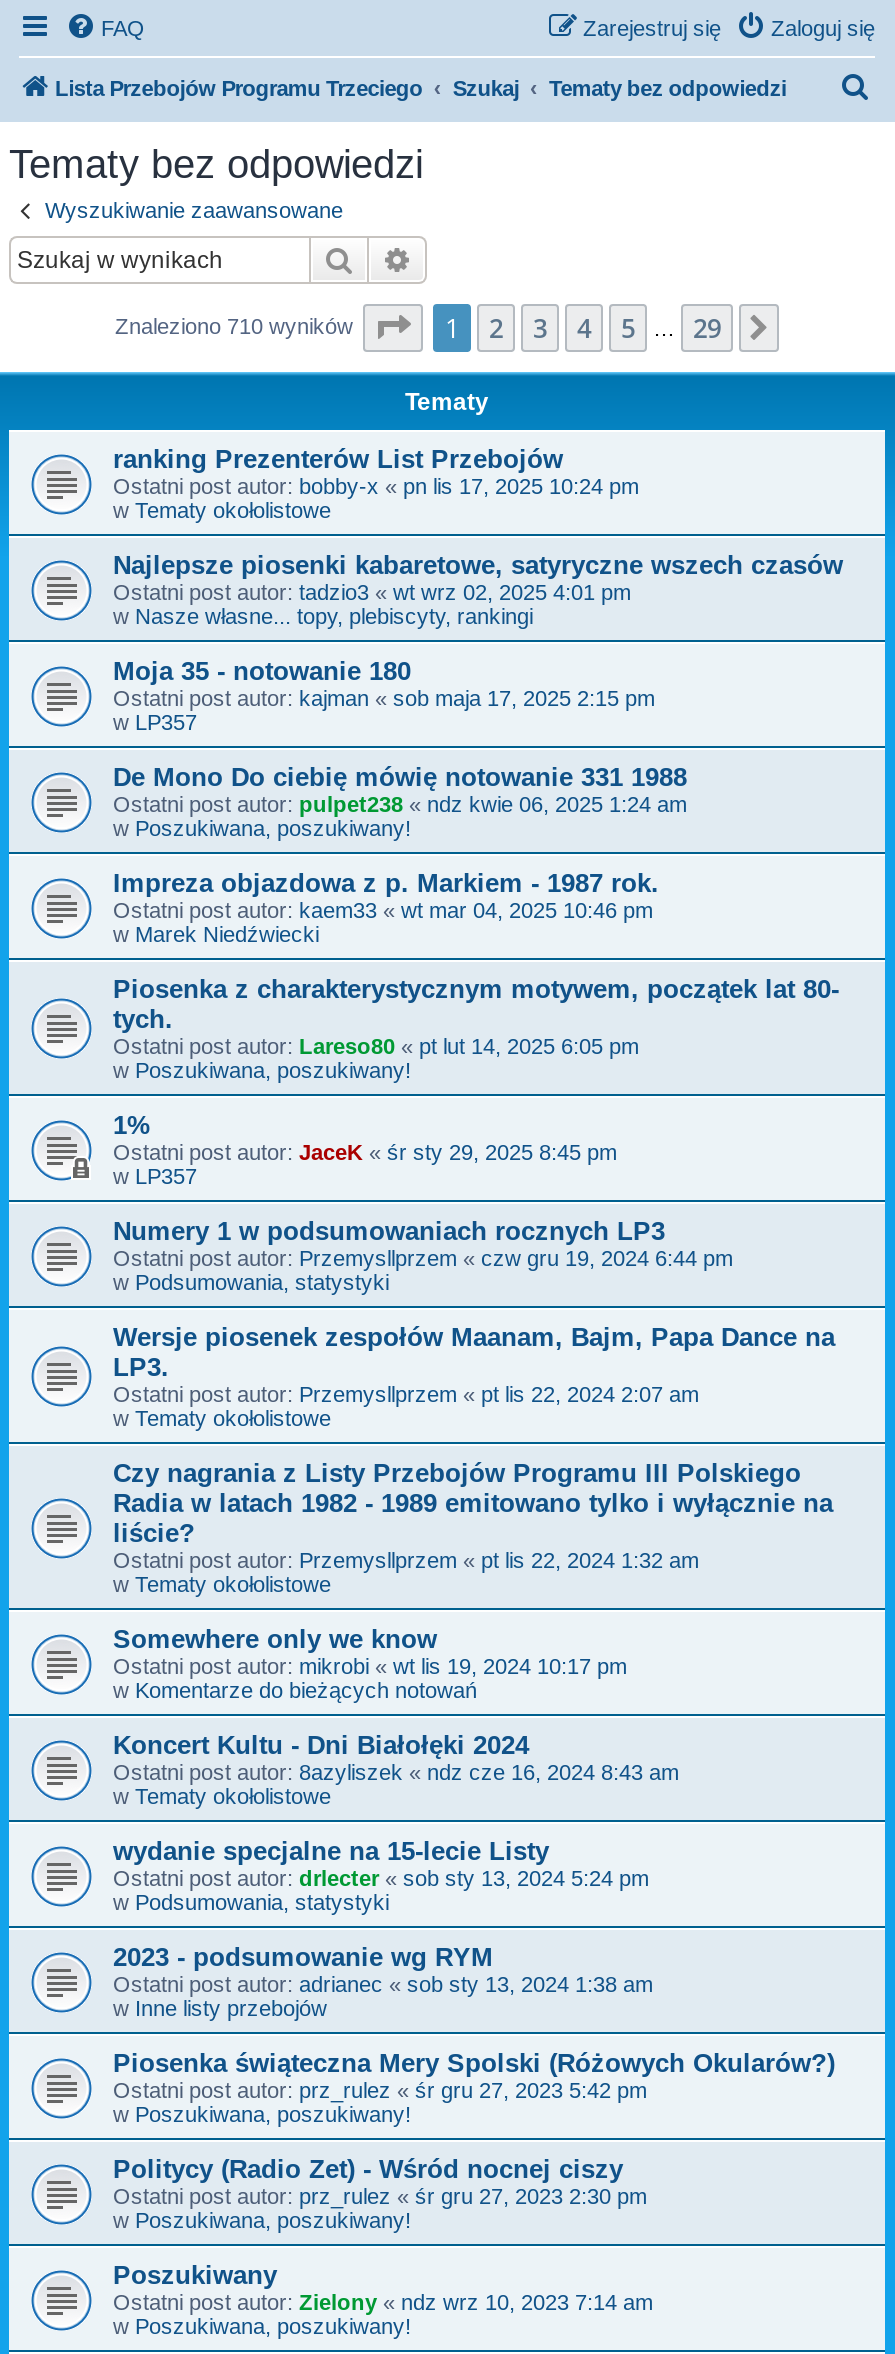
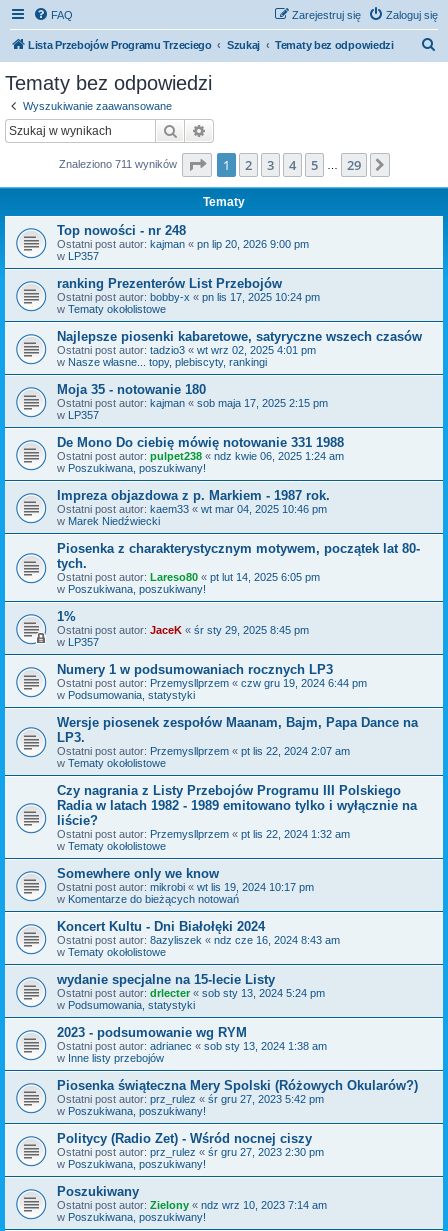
[115,313,359,337] Znaleziono 710 wyników -> [58,157,179,169] Znaleziono 711 wyników
none -> [57,222,309,261] Top nowości - nr 248 | Ostatni post autor: kajman «pn lip 20, 2026 9:00 pm | w LP357

